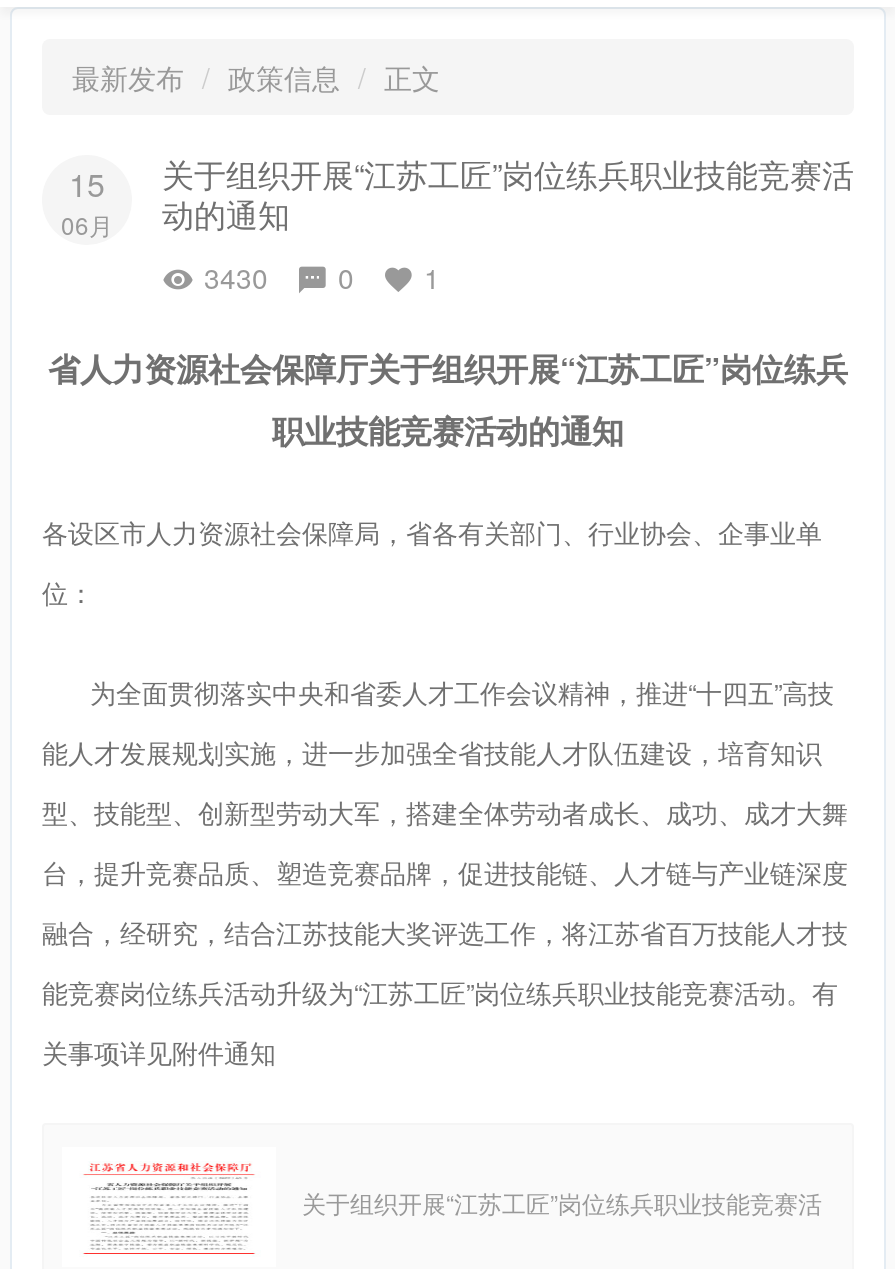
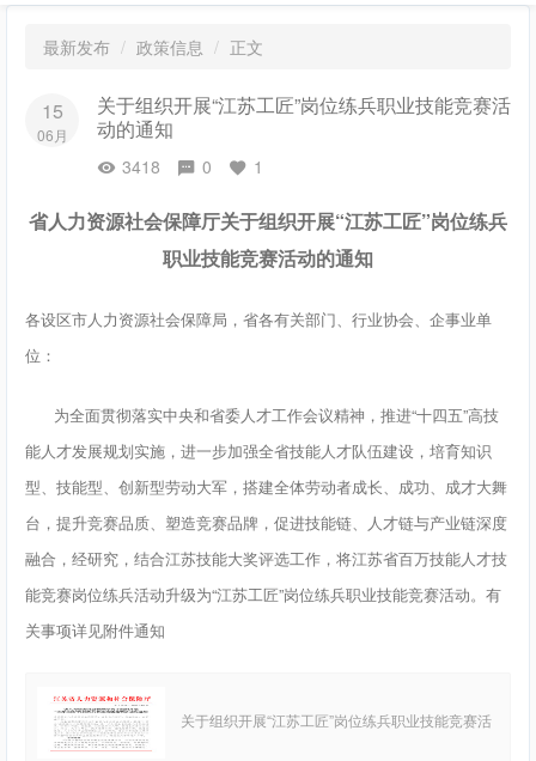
[204,257,440,297] 3430 0 1 -> [122,154,263,178] 3418 0 1

